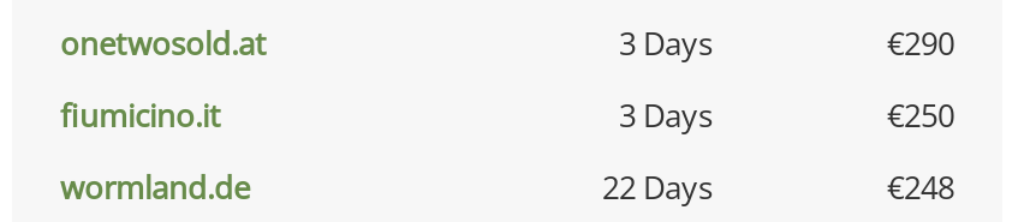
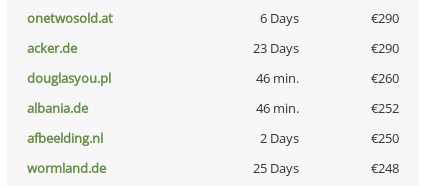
[619,22,713,65] 3 Days -> [259,9,298,27] 6 Days
[60,94,713,137] fiumicino.it | 3 Days -> [27,39,399,147] acker.de | 23 Days | €290 | douglasyou.pl | 46 min. | €260 | albania.de | 46 min. | €252 | afbeelding.nl | 2 Days
[602,166,713,209] 22 Days -> [252,159,298,177] 25 Days

